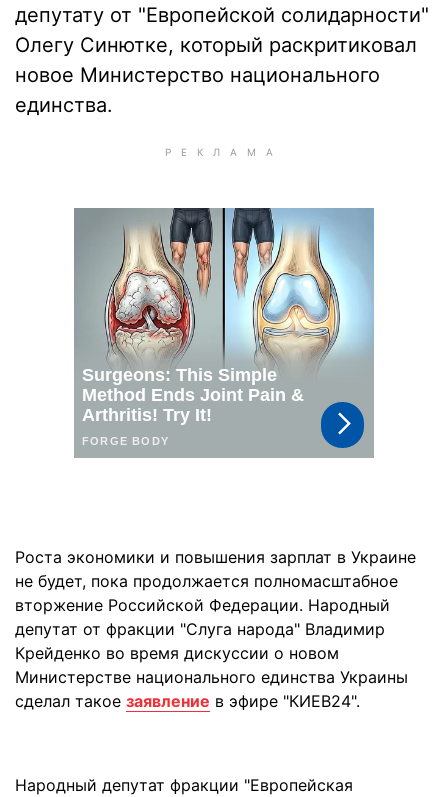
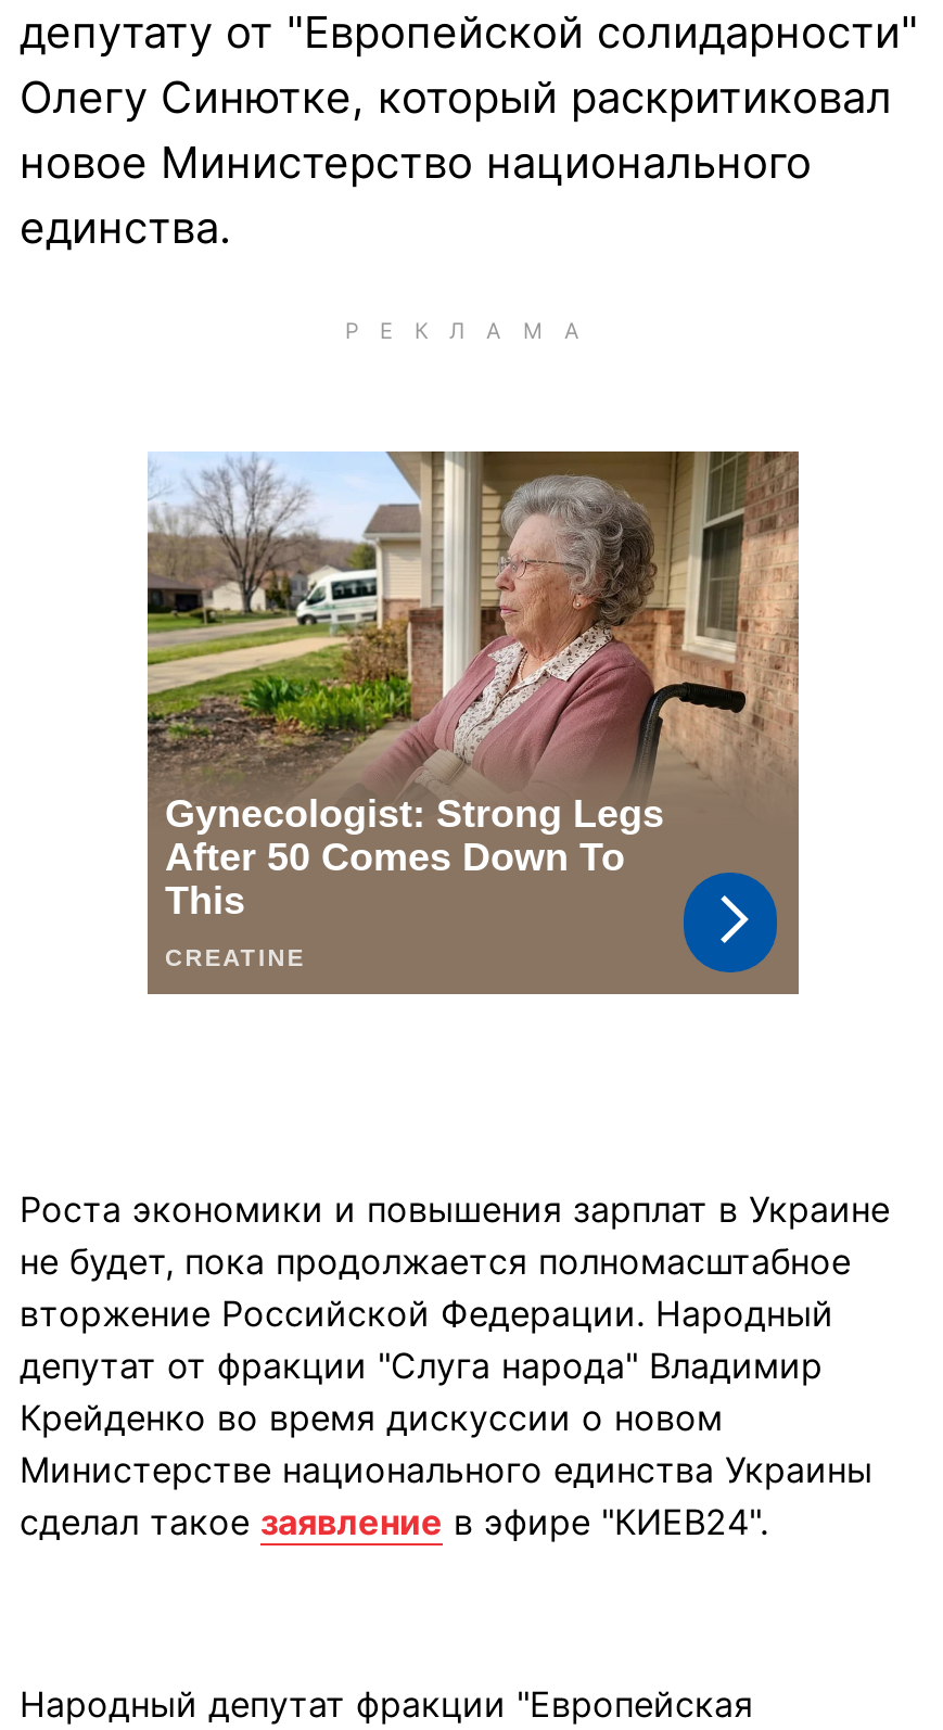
[73,207,375,458] [image] -> [145,449,801,994] [image]

